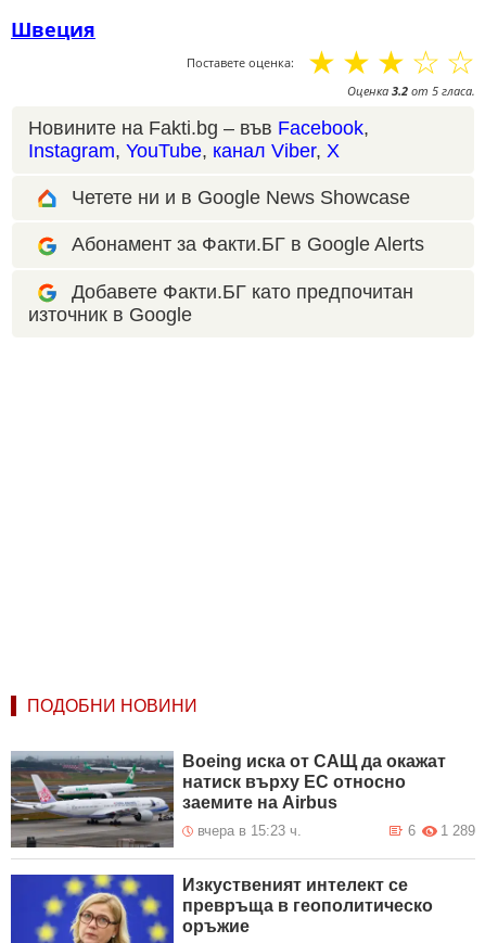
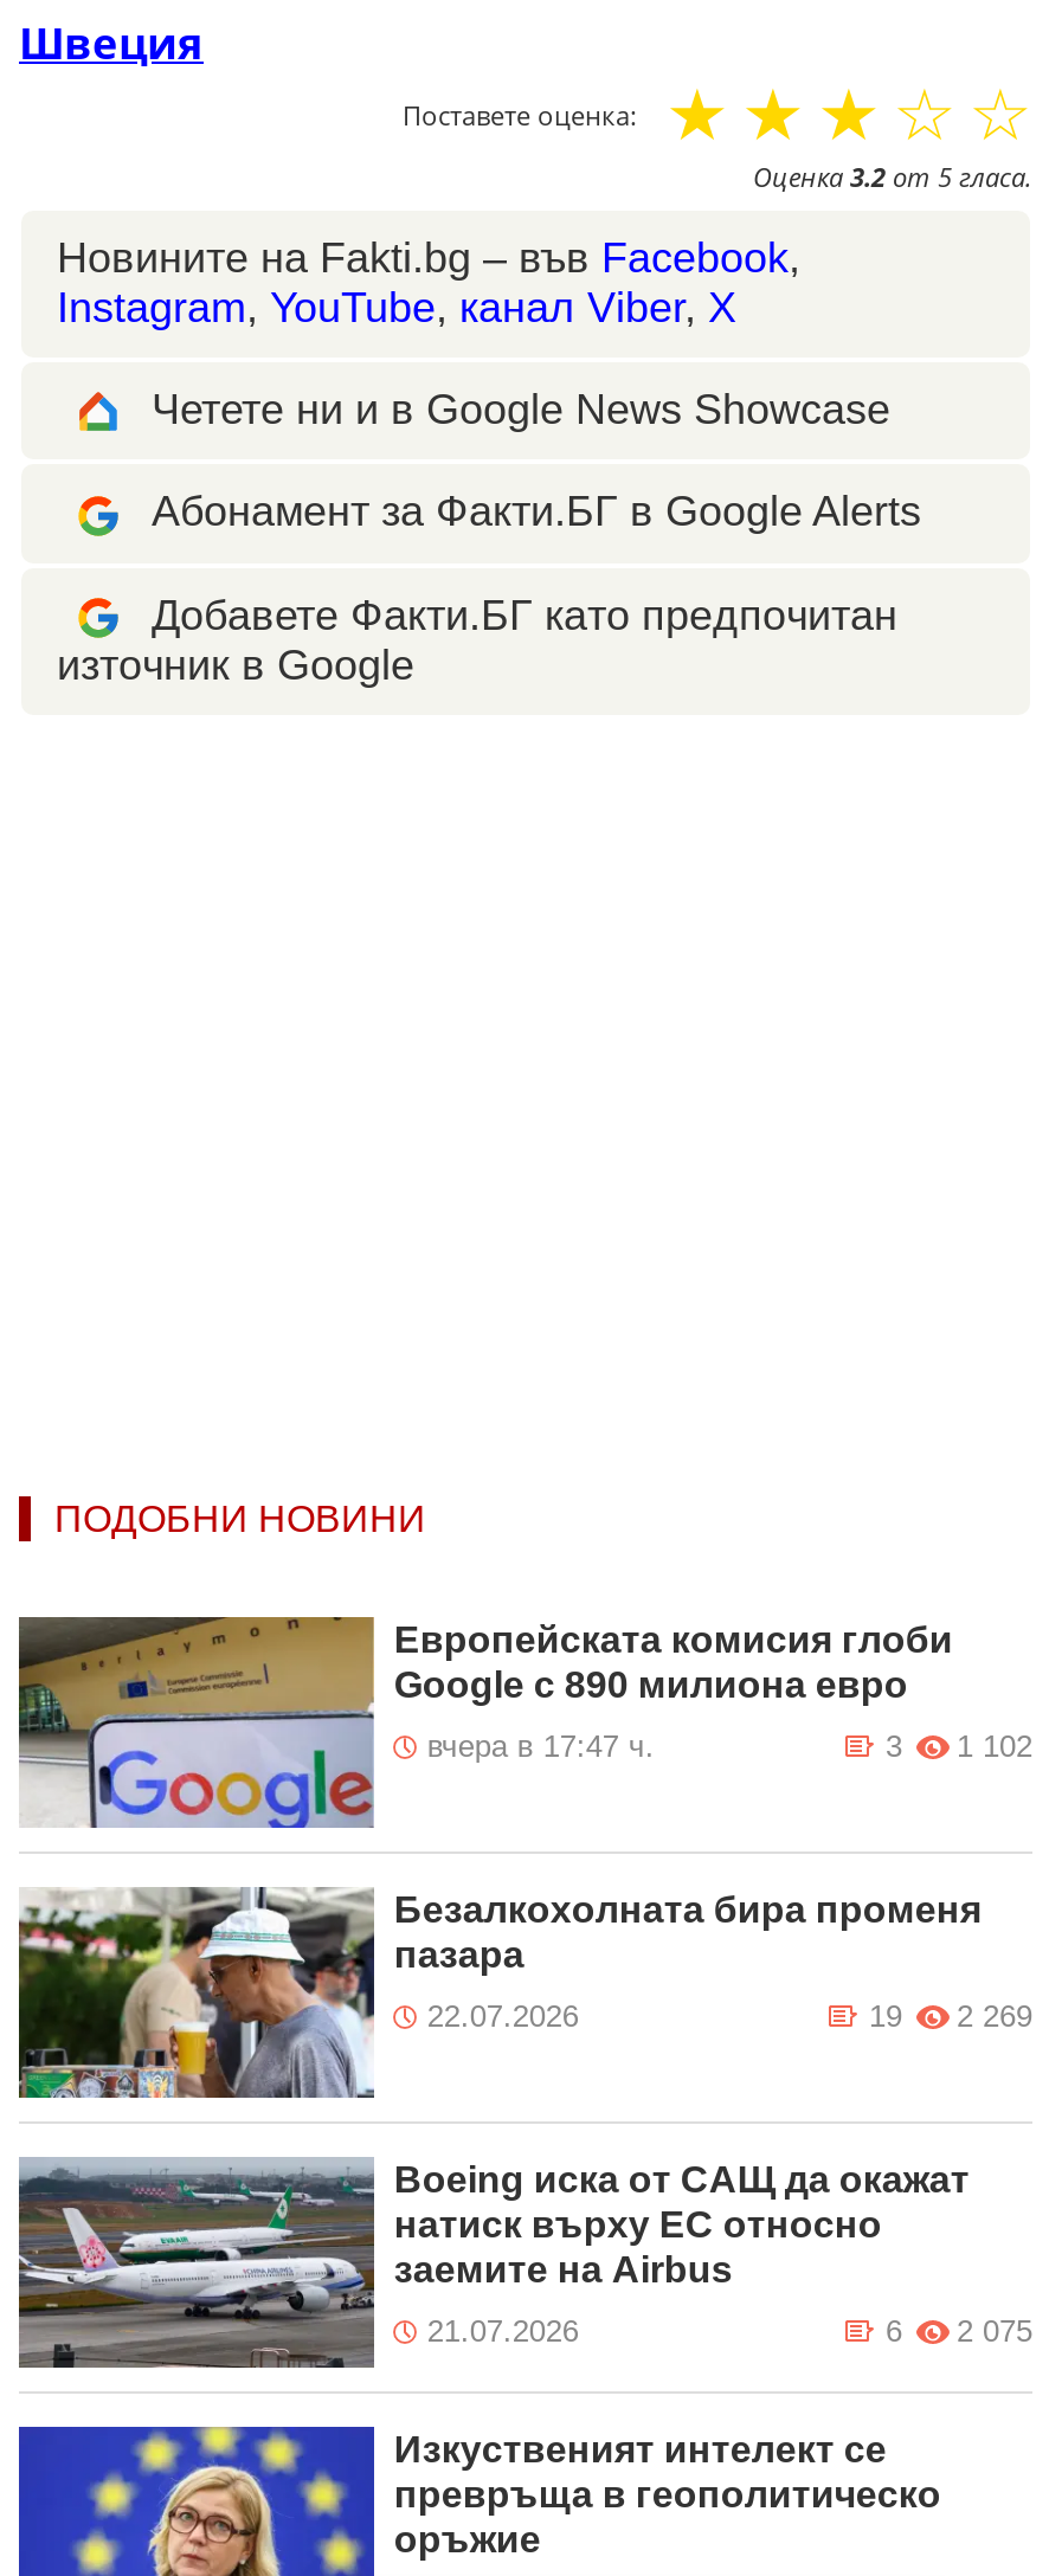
none -> [17,1885,1032,2100] [image] | Безалкохолната бира променя | пазара | 22.07.2026 | 2 269 | 19
none -> [19,1615,1032,1830] [image] | Европейската комисия глоби | Google с 890 милиона евро | вчера в 17:47 ч. | 1 102 | 3
[198,822,475,839] вчера в 15:23 ч. | 1 289 -> [427,2313,1032,2348] 21.07.2026 | 2 075

